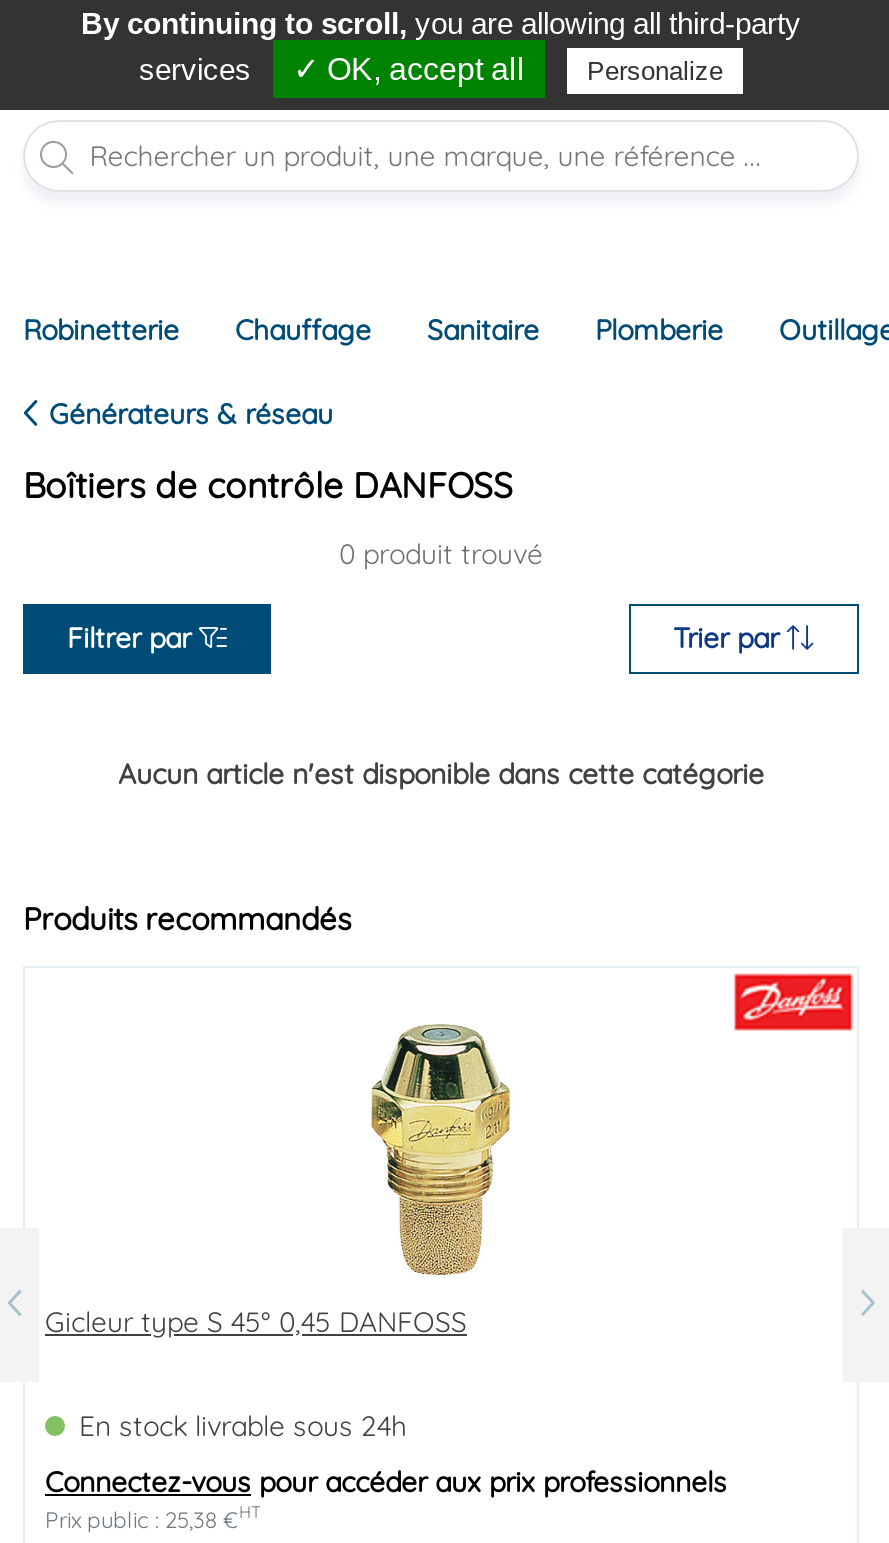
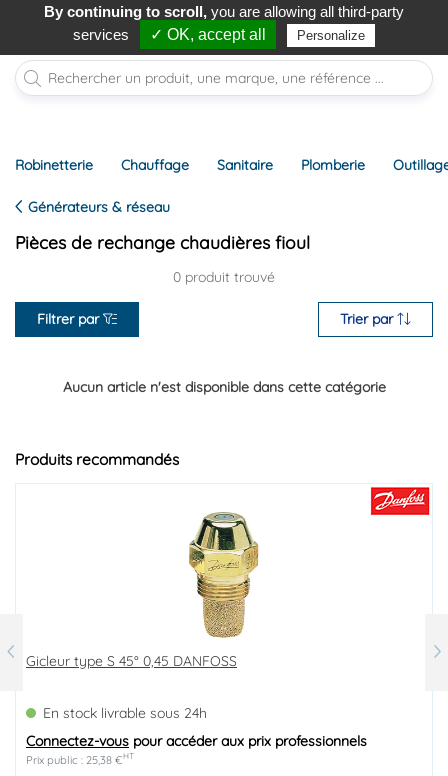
[45,463,513,507] Boîtiers de contrôle DANFOSS -> [25,231,310,253] Pièces de rechange chaudières fioul

